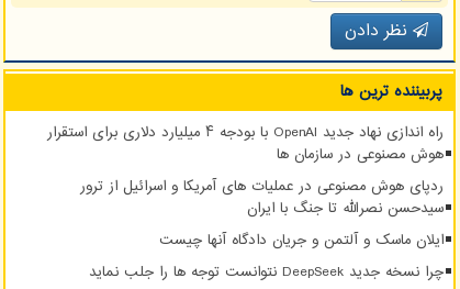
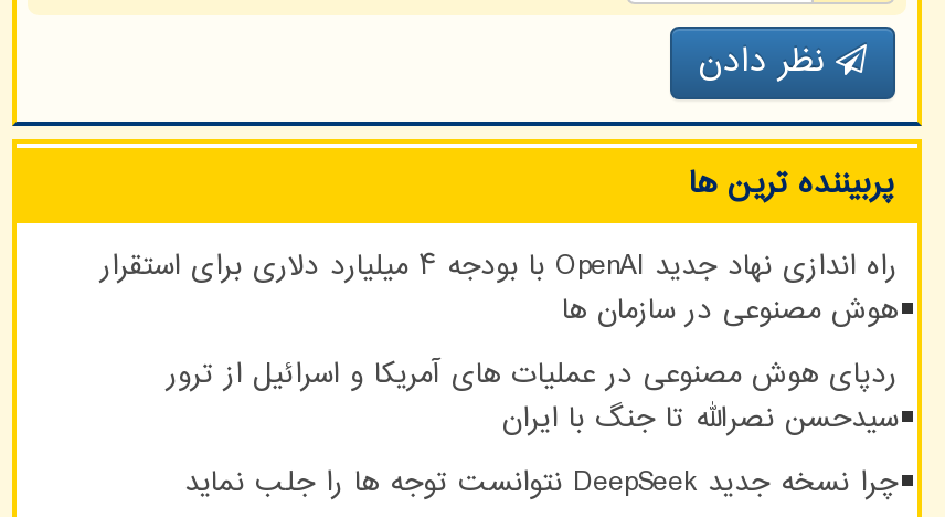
[159,228,444,252] ایلان ماسک و آلتمن و جریان دادگاه آنها چیست -> none

